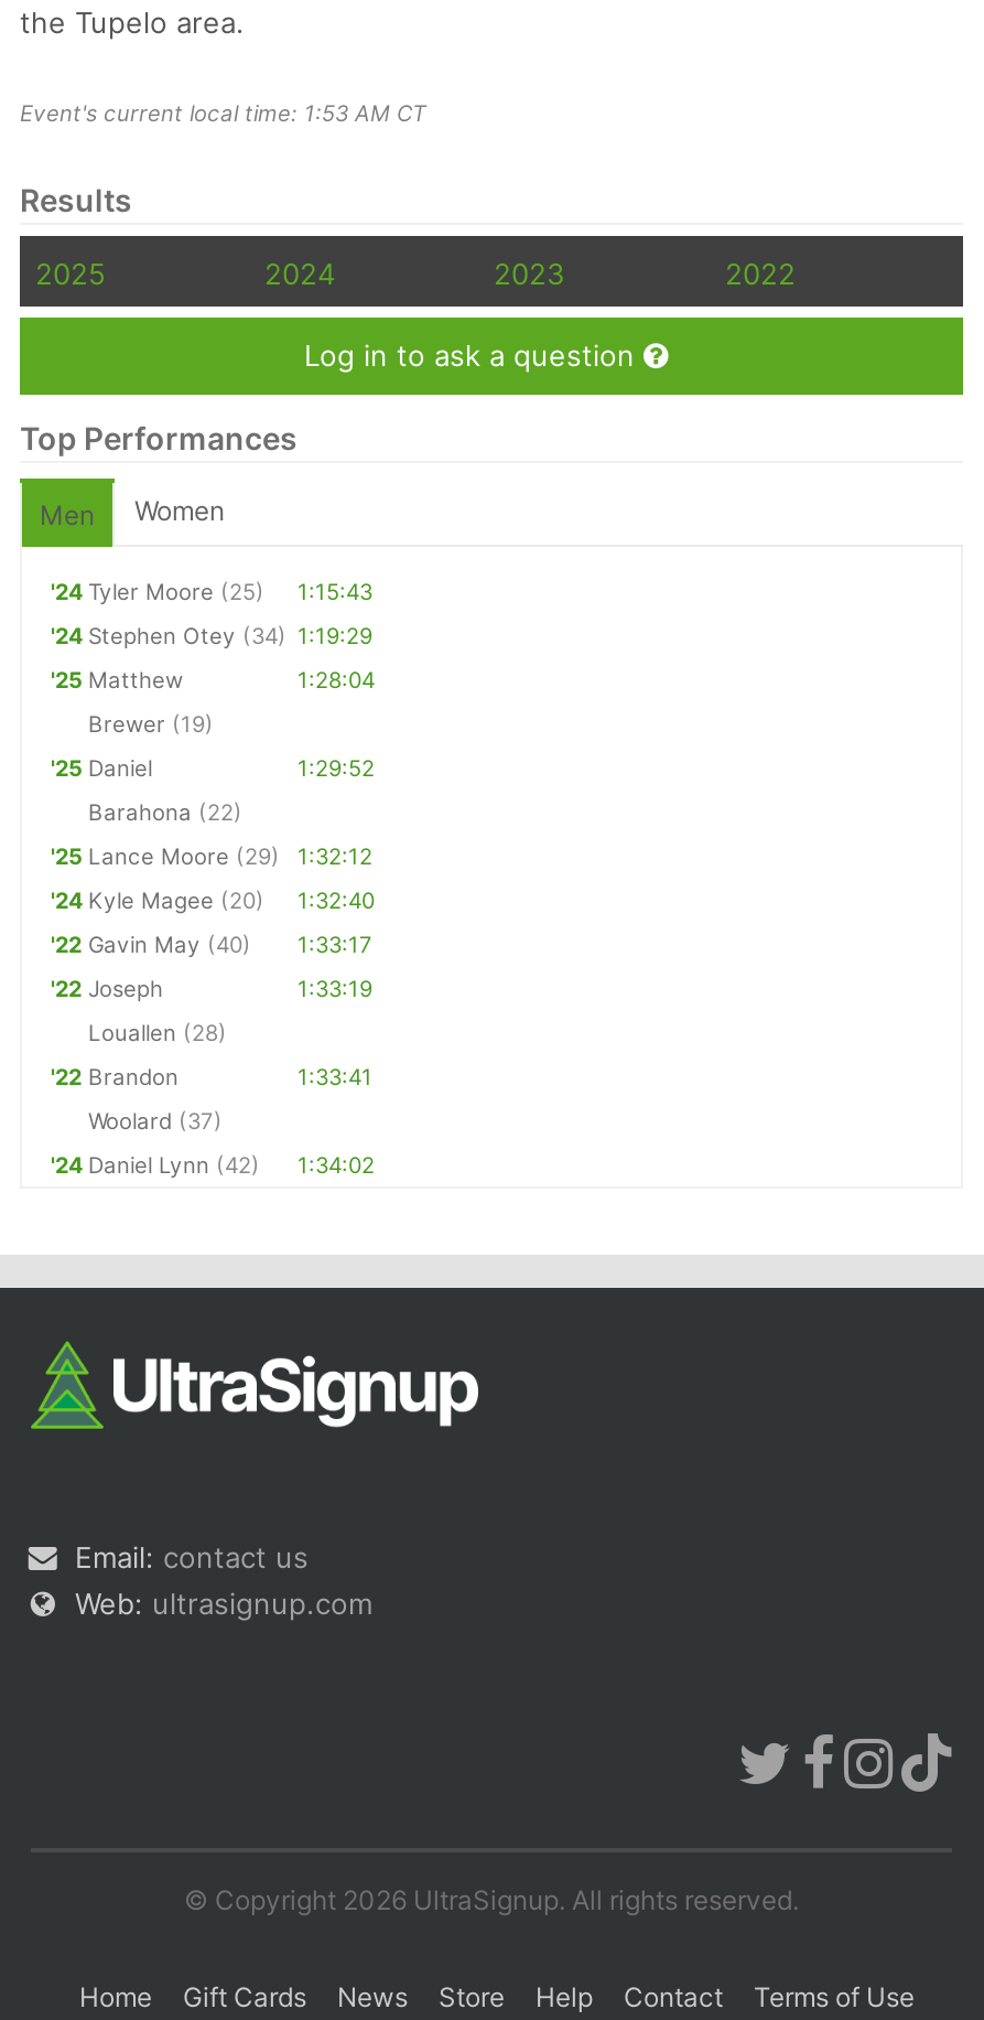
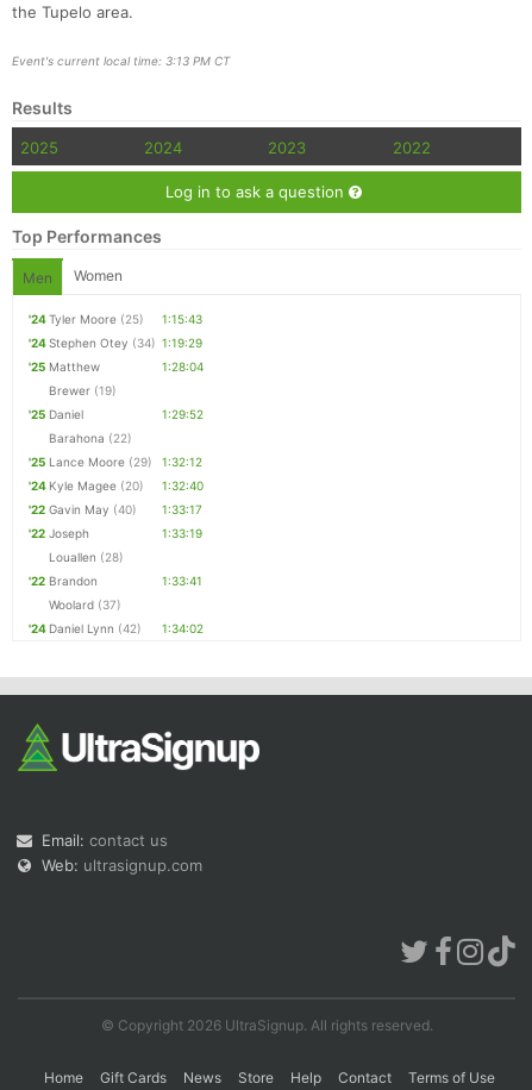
[20,100,425,126] Event's current local time: 1:53 AM CT -> [12,54,230,68] Event's current local time: 3:13 PM CT

